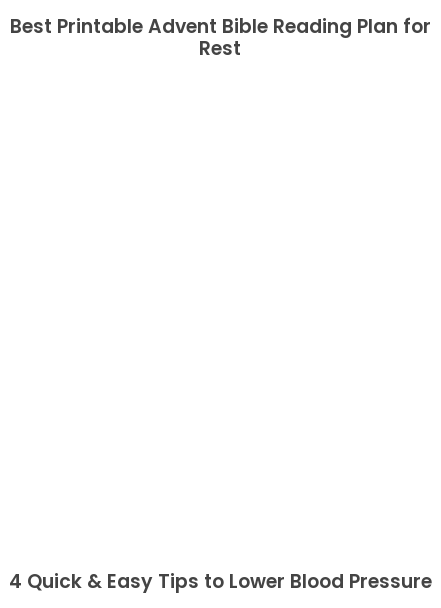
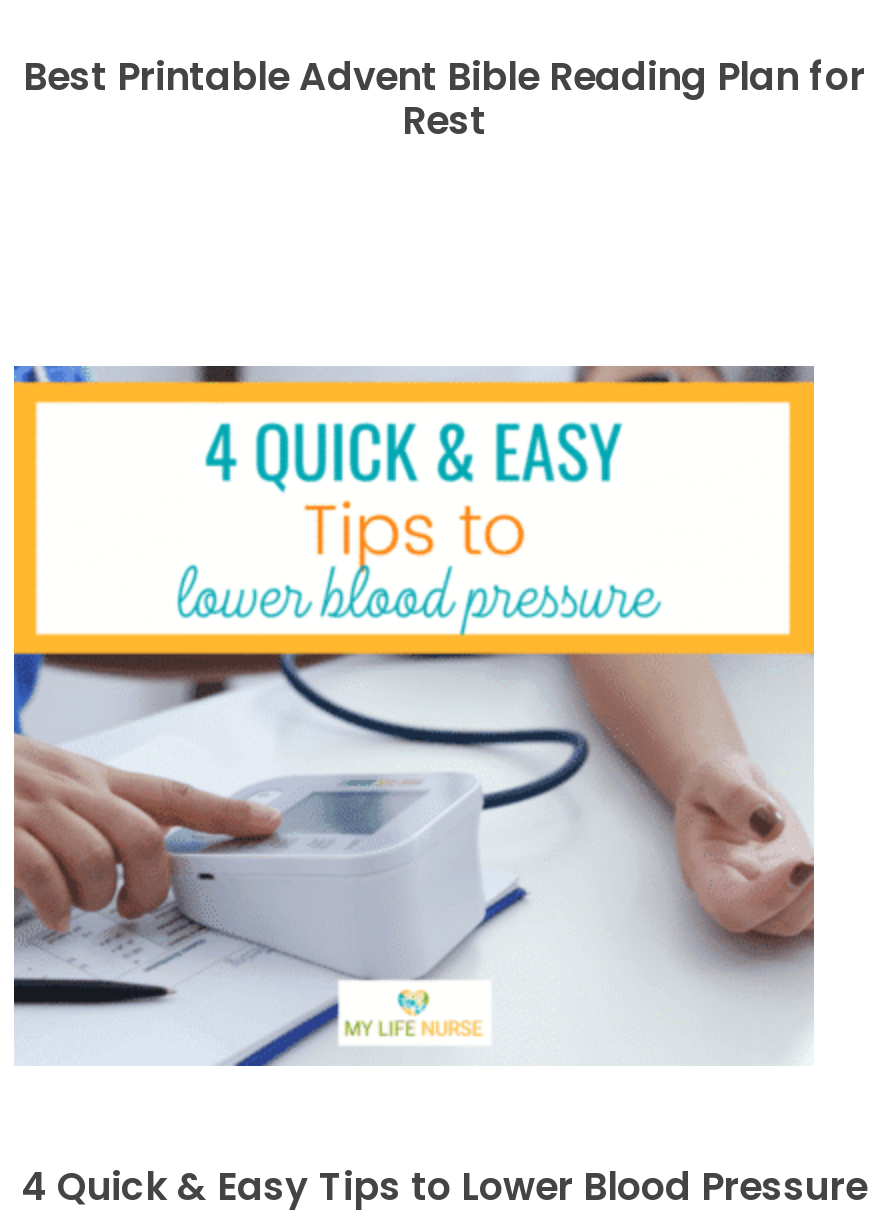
none -> [12,364,816,1068] [image]

